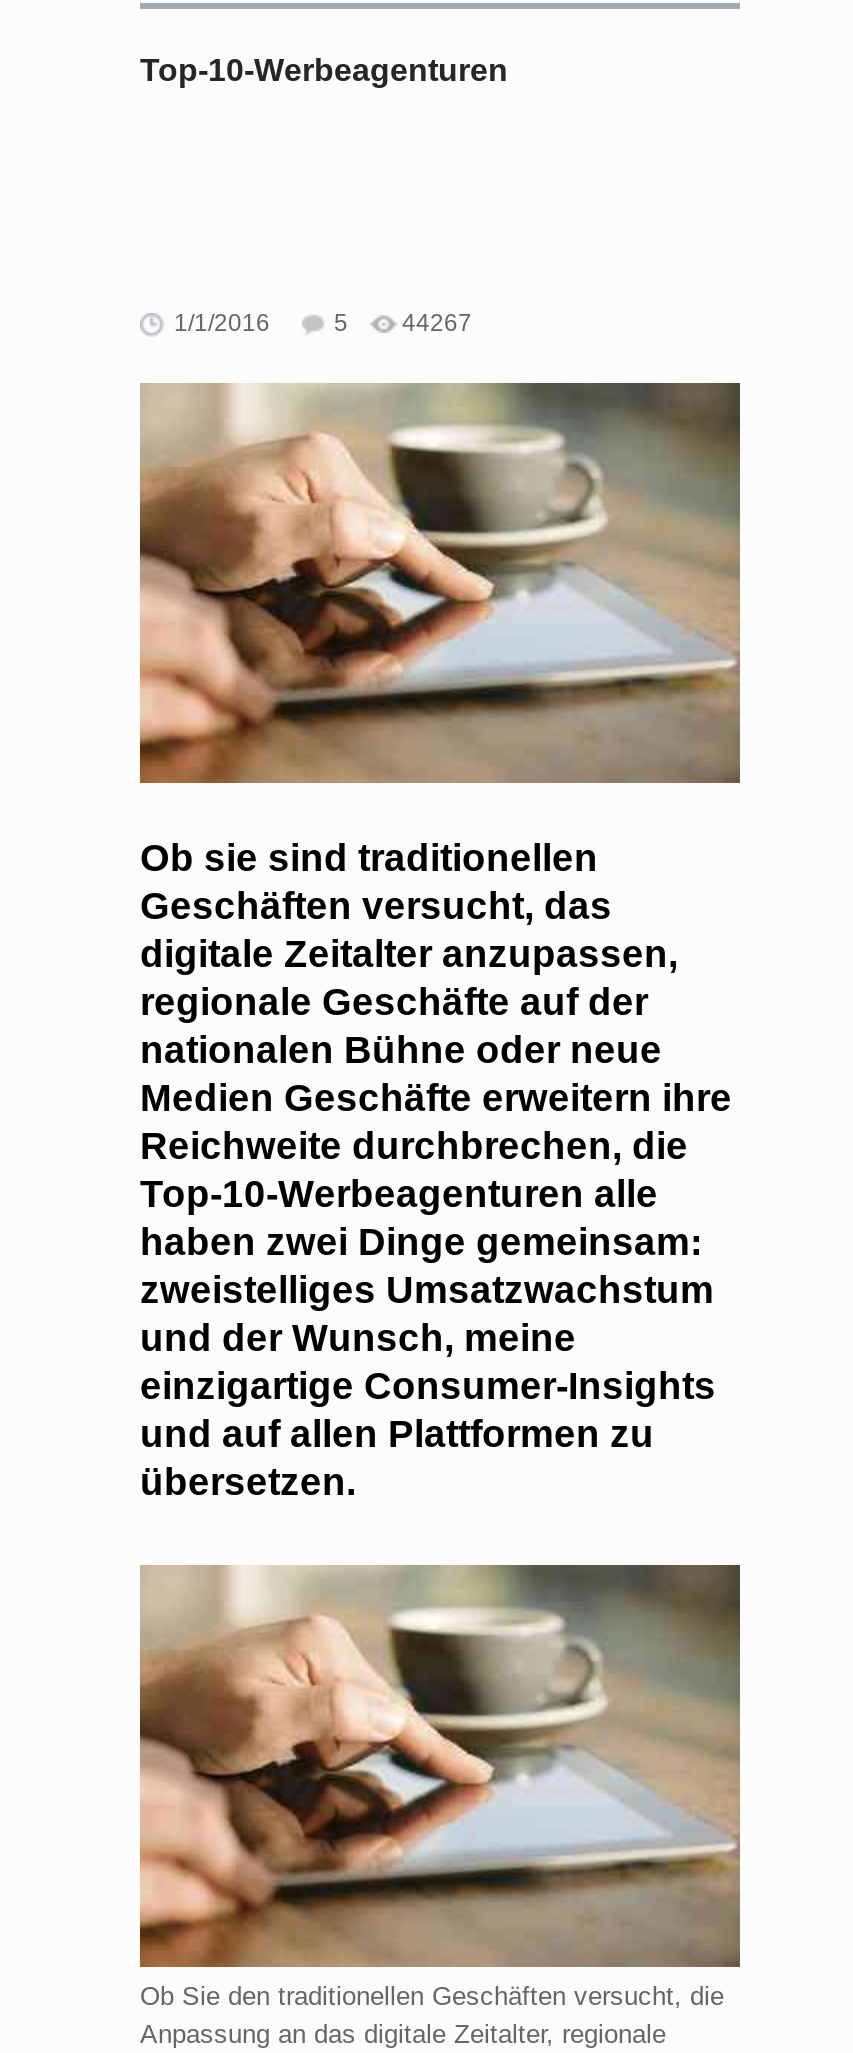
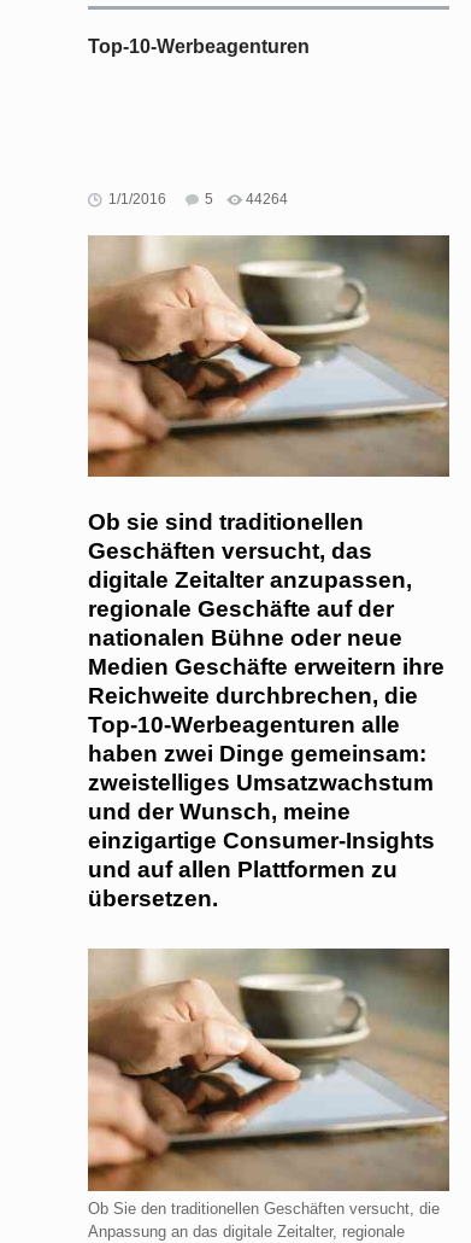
[334,309,472,337] 5 44267 -> [205,191,288,208] 5 44264

